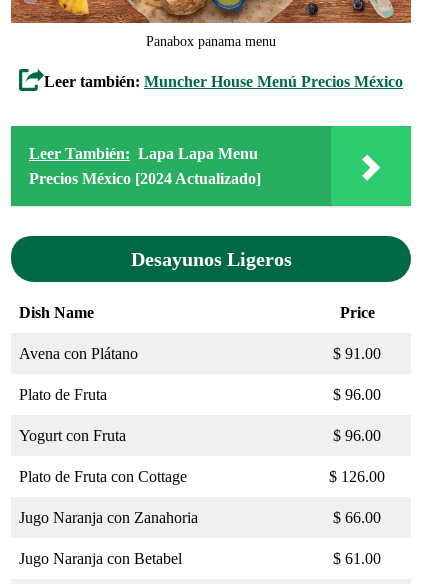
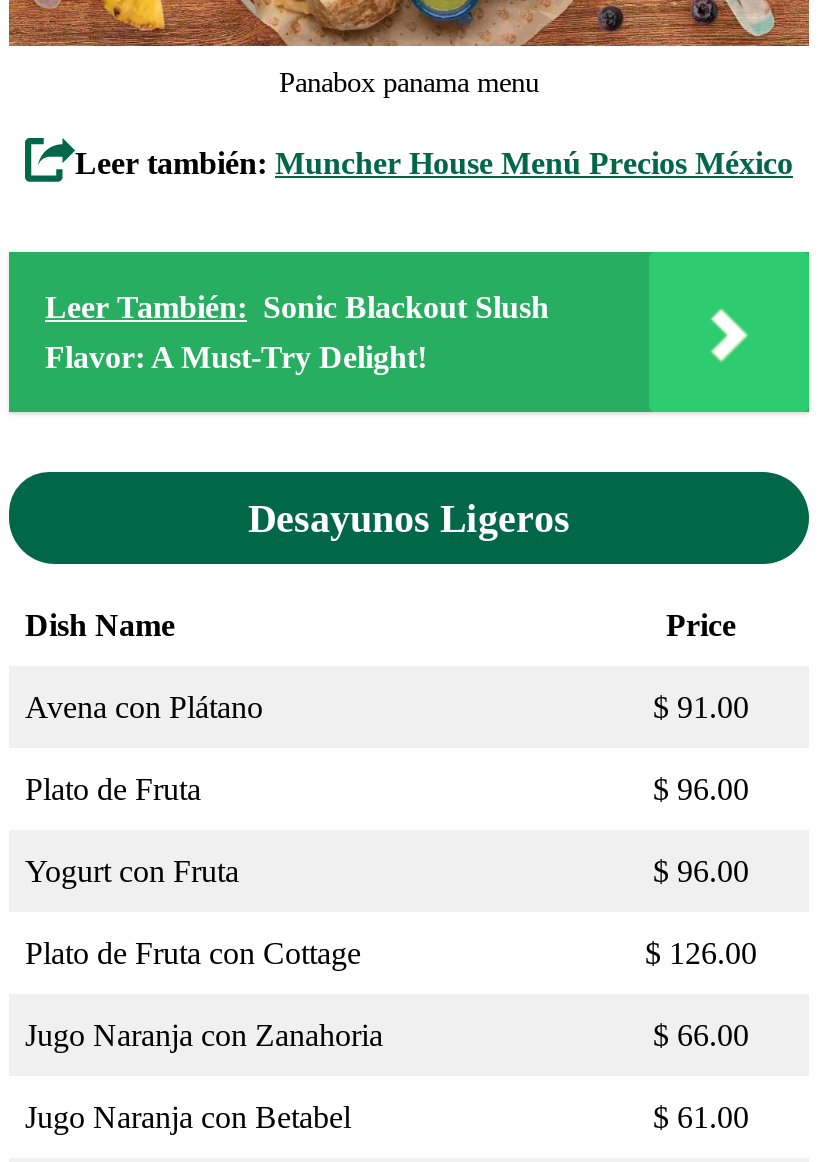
[29,145,258,162] Leer También: Lapa Lapa Menu -> [45,291,549,325] Leer También: Sonic Blackout Slush
[29,170,261,187] Precios México [2024 Actualizado] -> [45,341,427,375] Flavor: A Must-Try Delight!

